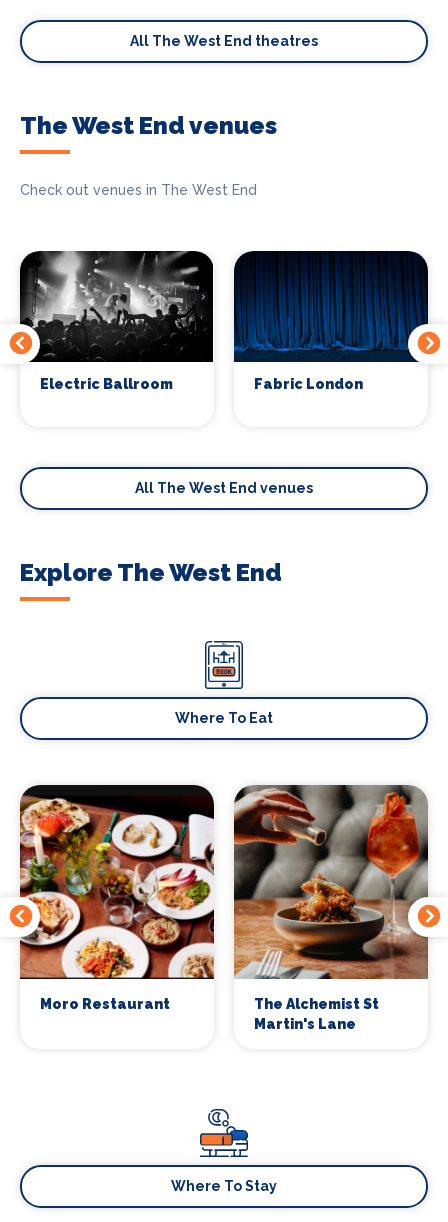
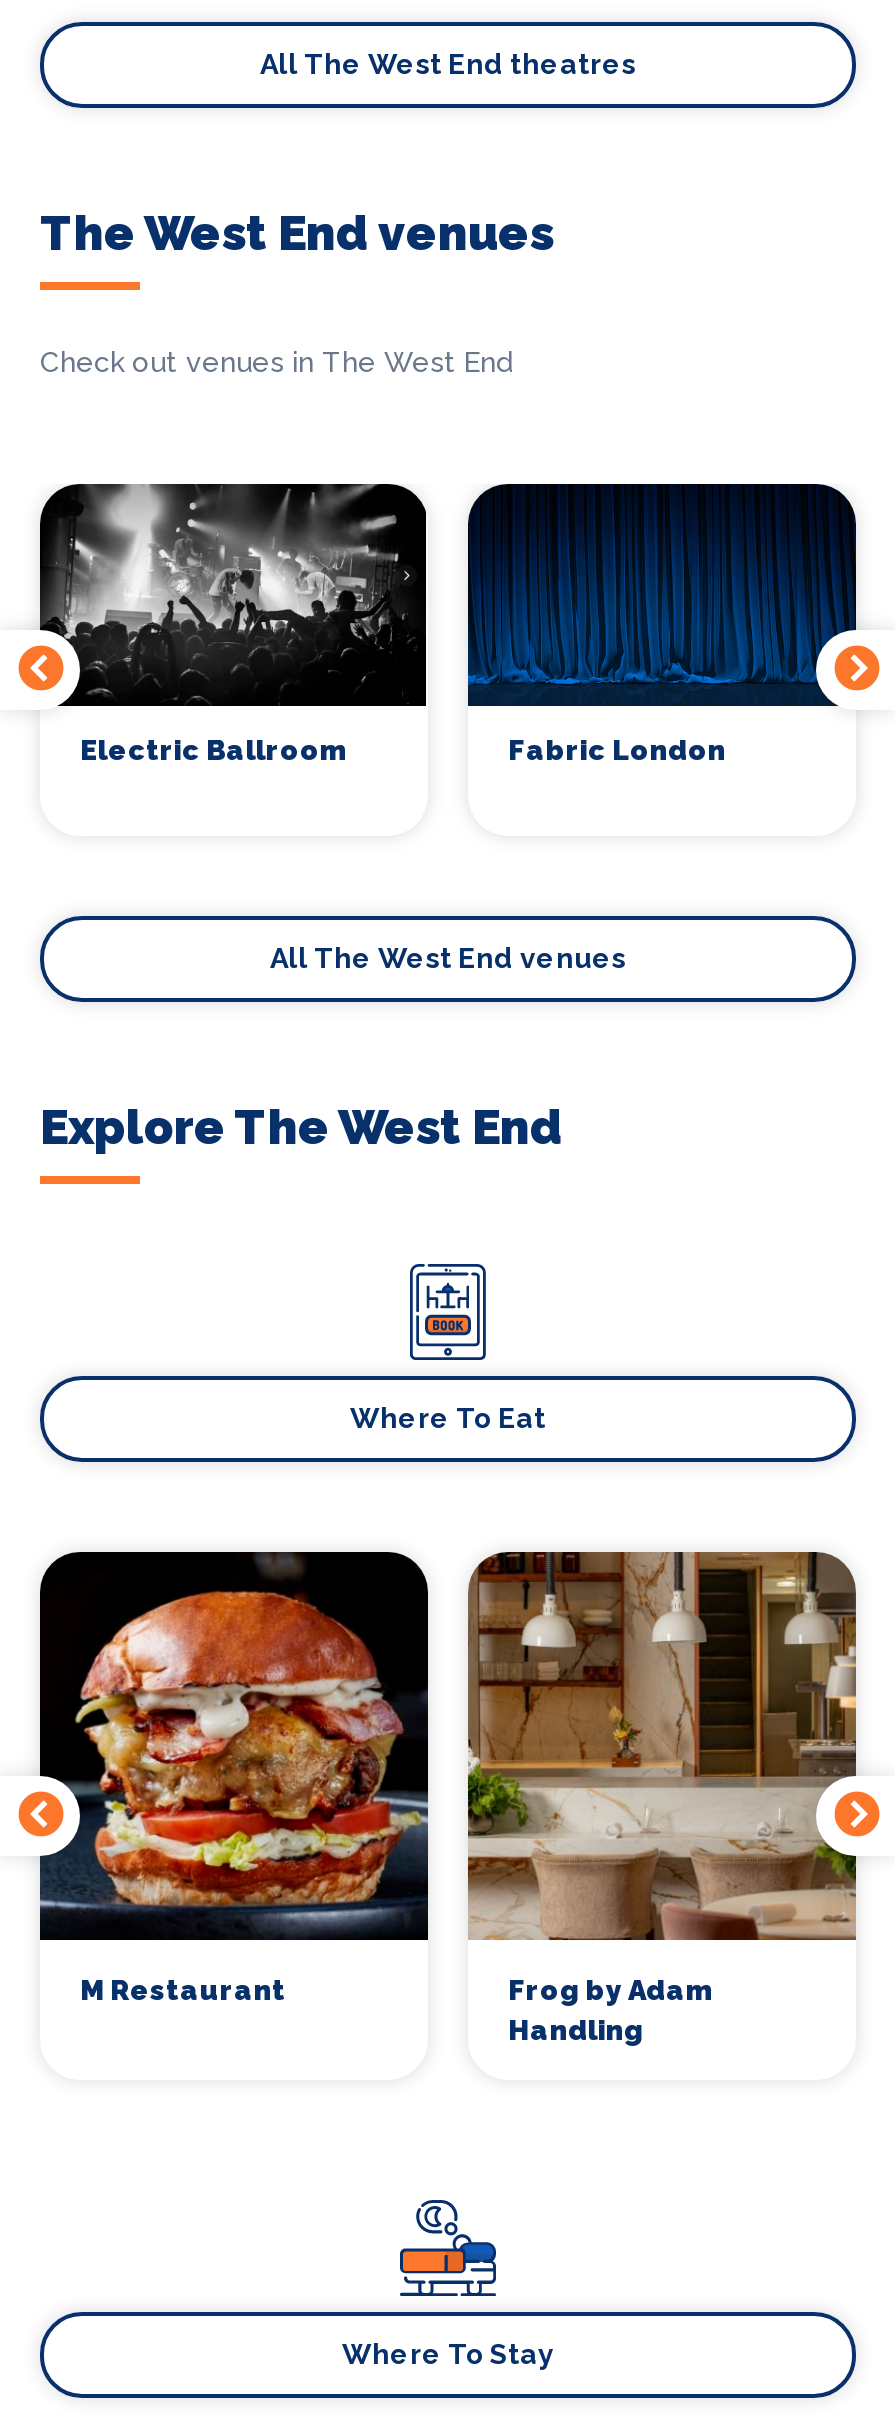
[19,787,215,979] [image] -> [38,1554,430,1940] [image]
[40,785,429,1032] [image] | Moro Restaurant | The Alchemist St | Martin's Lane -> [80,1552,858,2046] [image] | M Restaurant | Frog by Adam | Handling

